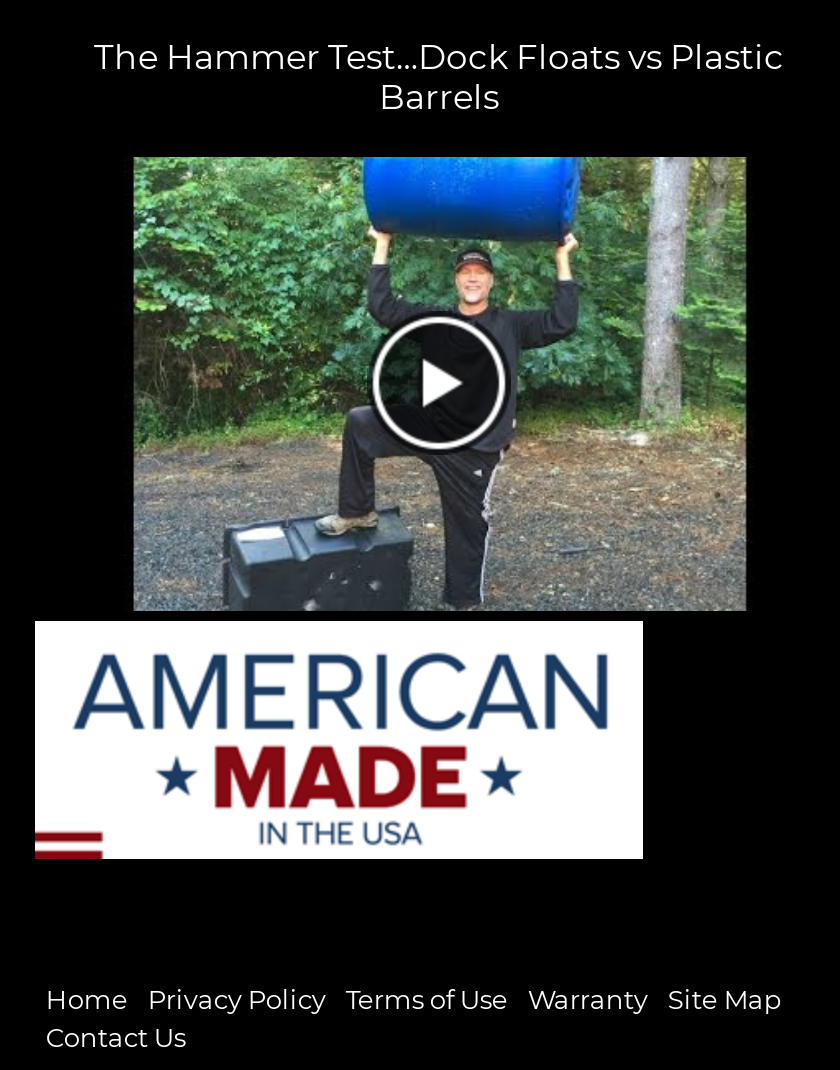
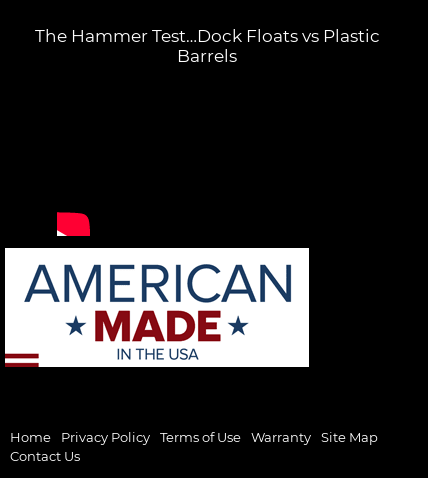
[131,154,749,612] [image] -> none

